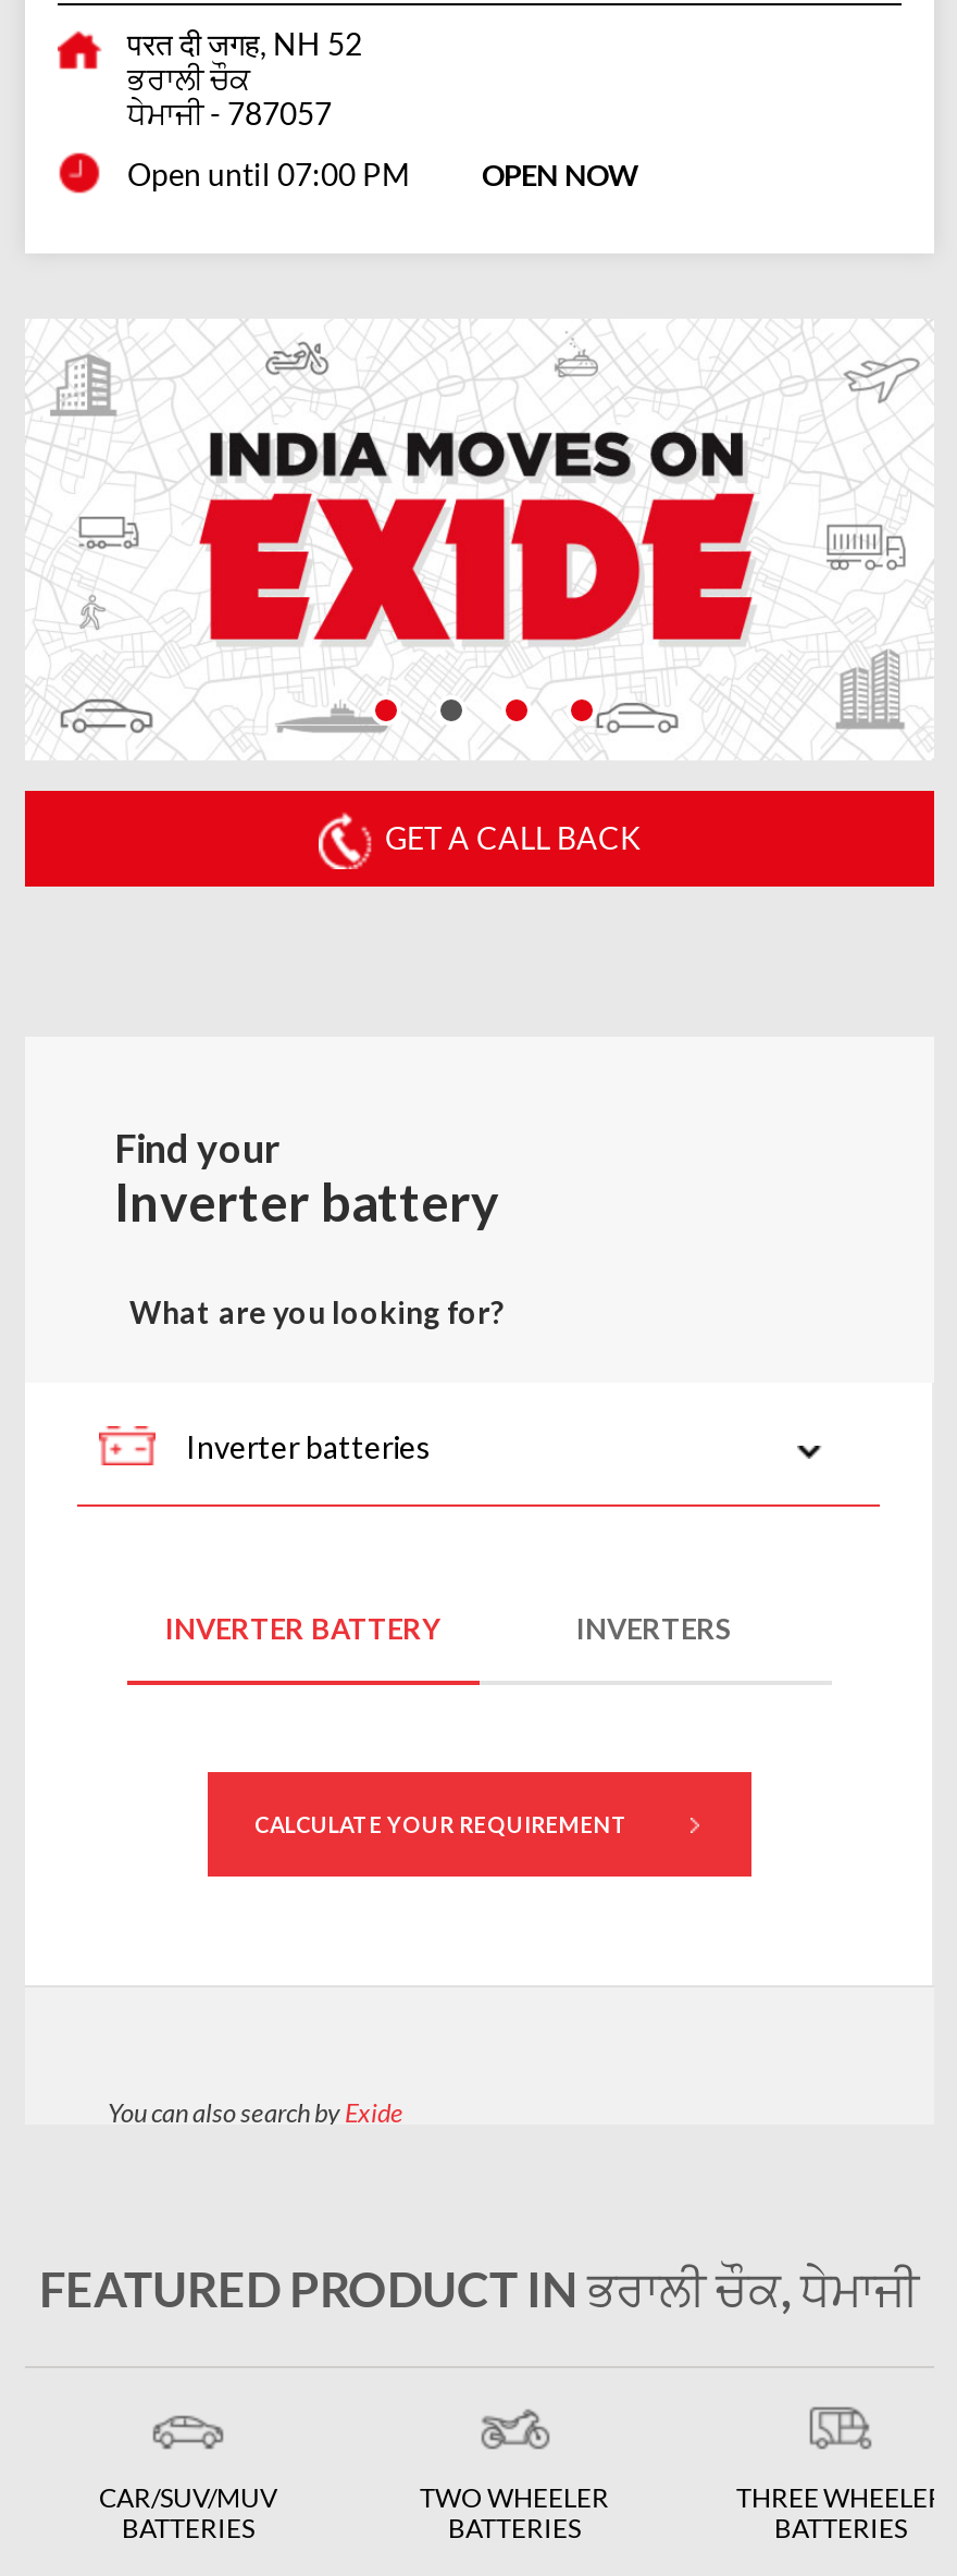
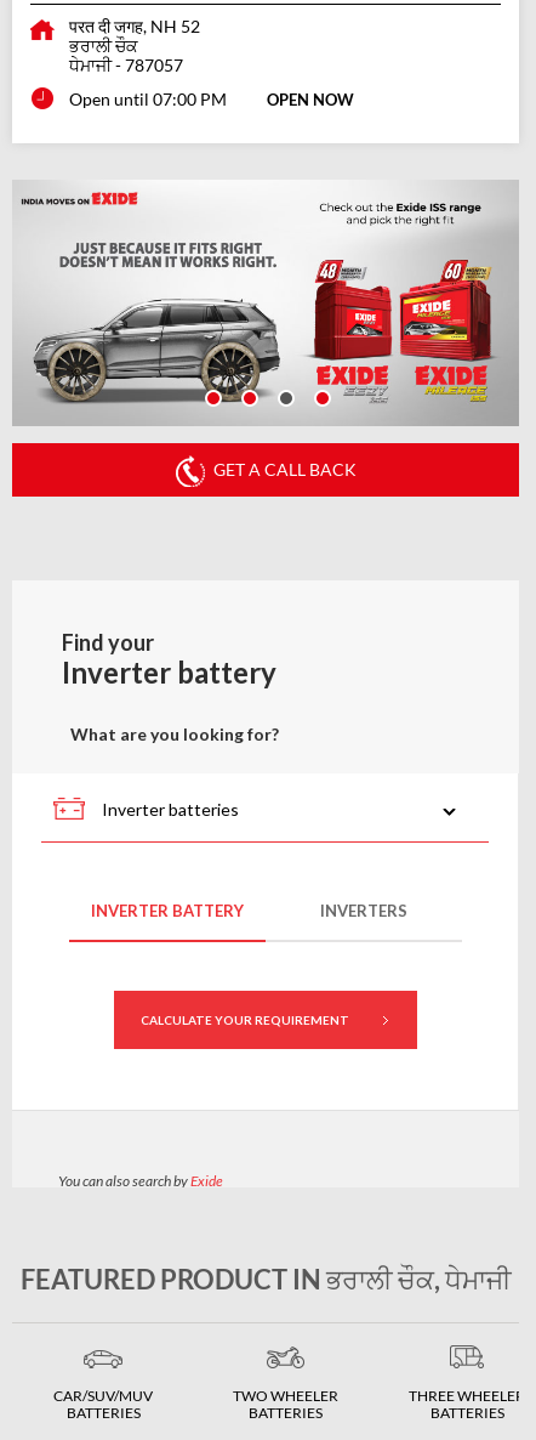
[25,321,934,760] [image] -> [12,181,519,426] [image]

